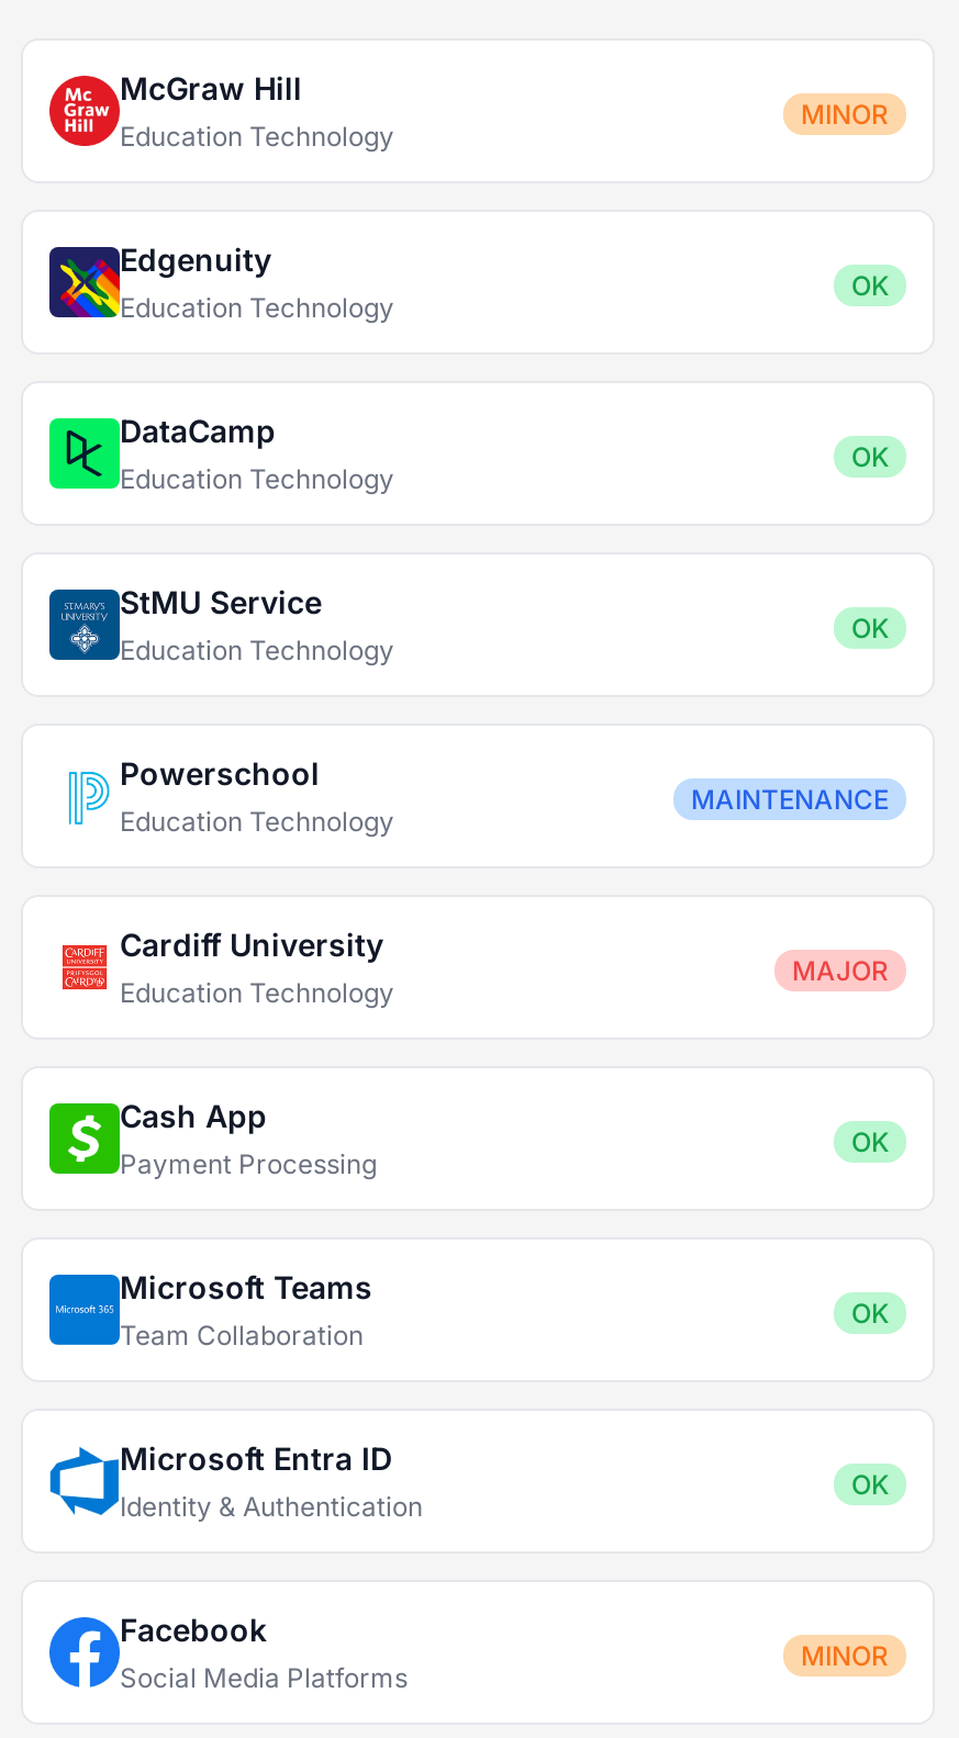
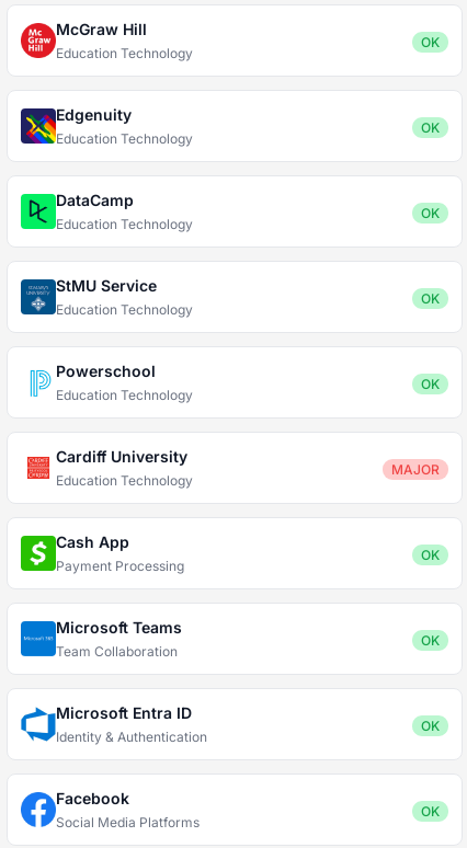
[801,98,889,131] MINOR -> [421,34,440,50] OK
[691,783,889,816] MAINTENANCE -> [421,376,440,392] OK
[801,1639,889,1672] MINOR -> [421,803,440,820] OK

